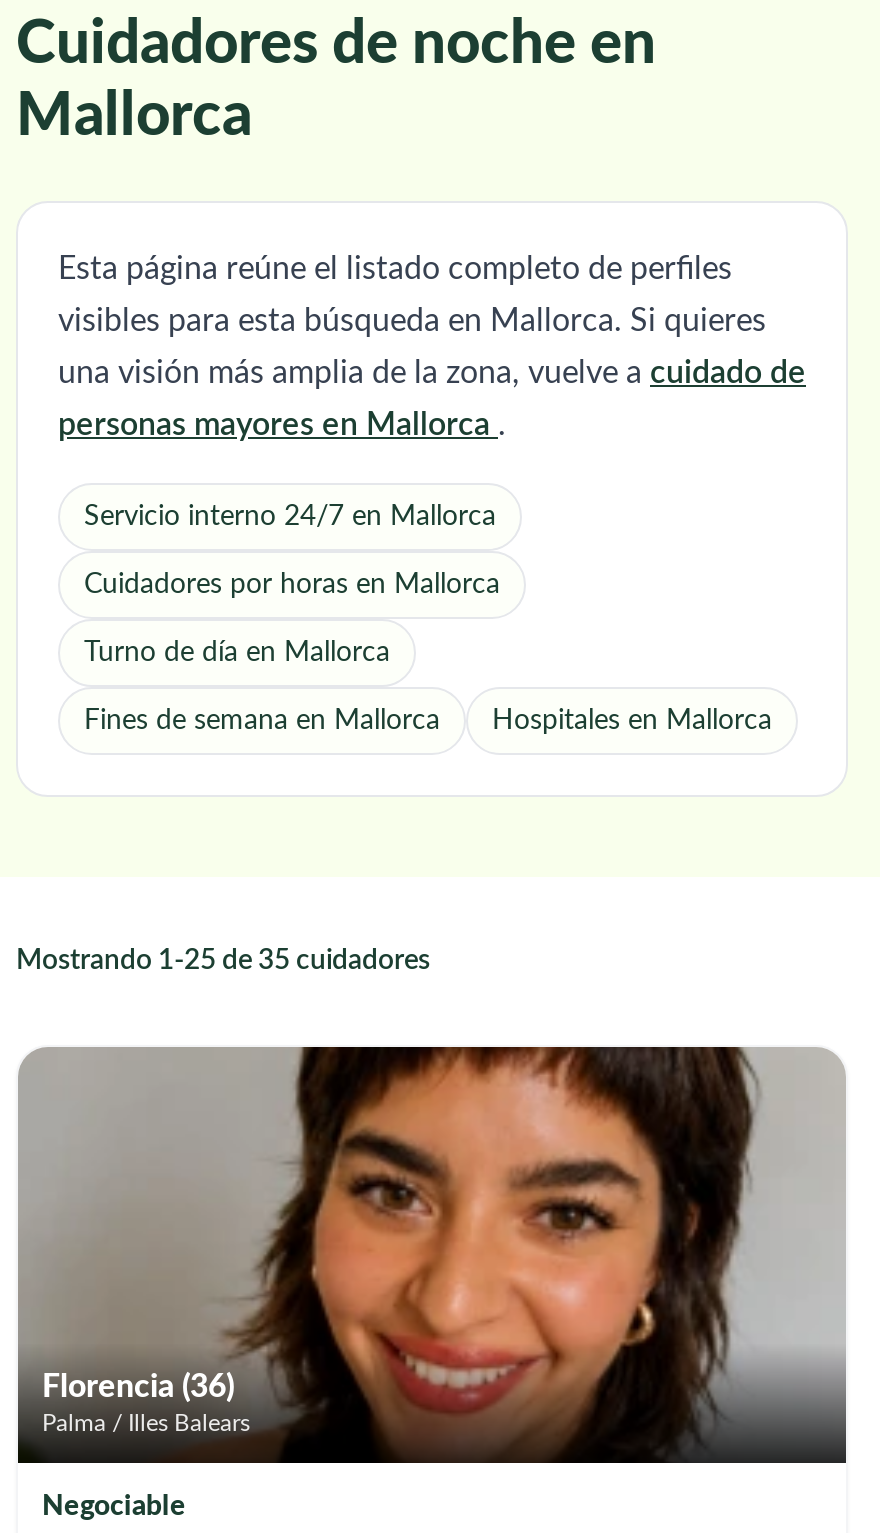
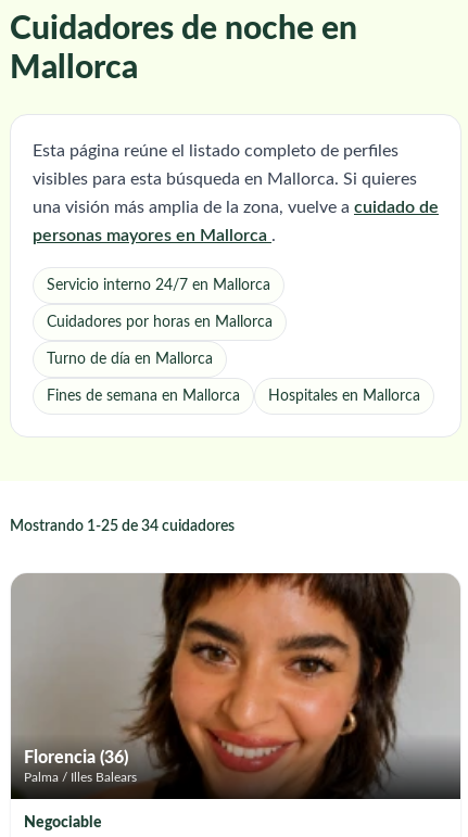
[16,947,430,975] Mostrando 1-25 de 35 cuidadores -> [10,519,235,534] Mostrando 1-25 de 34 cuidadores

